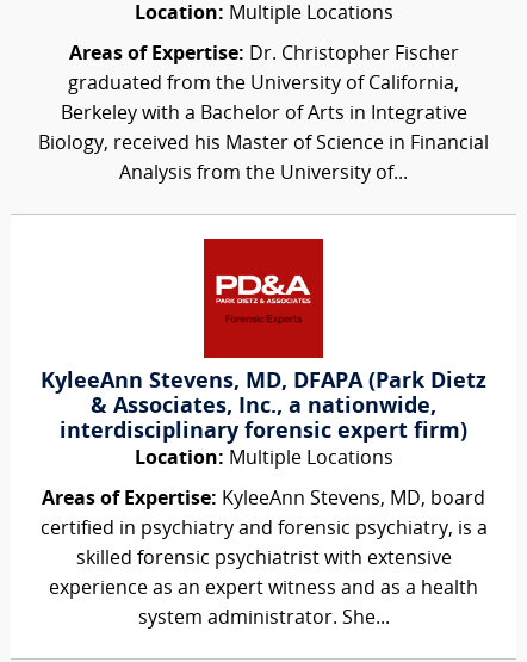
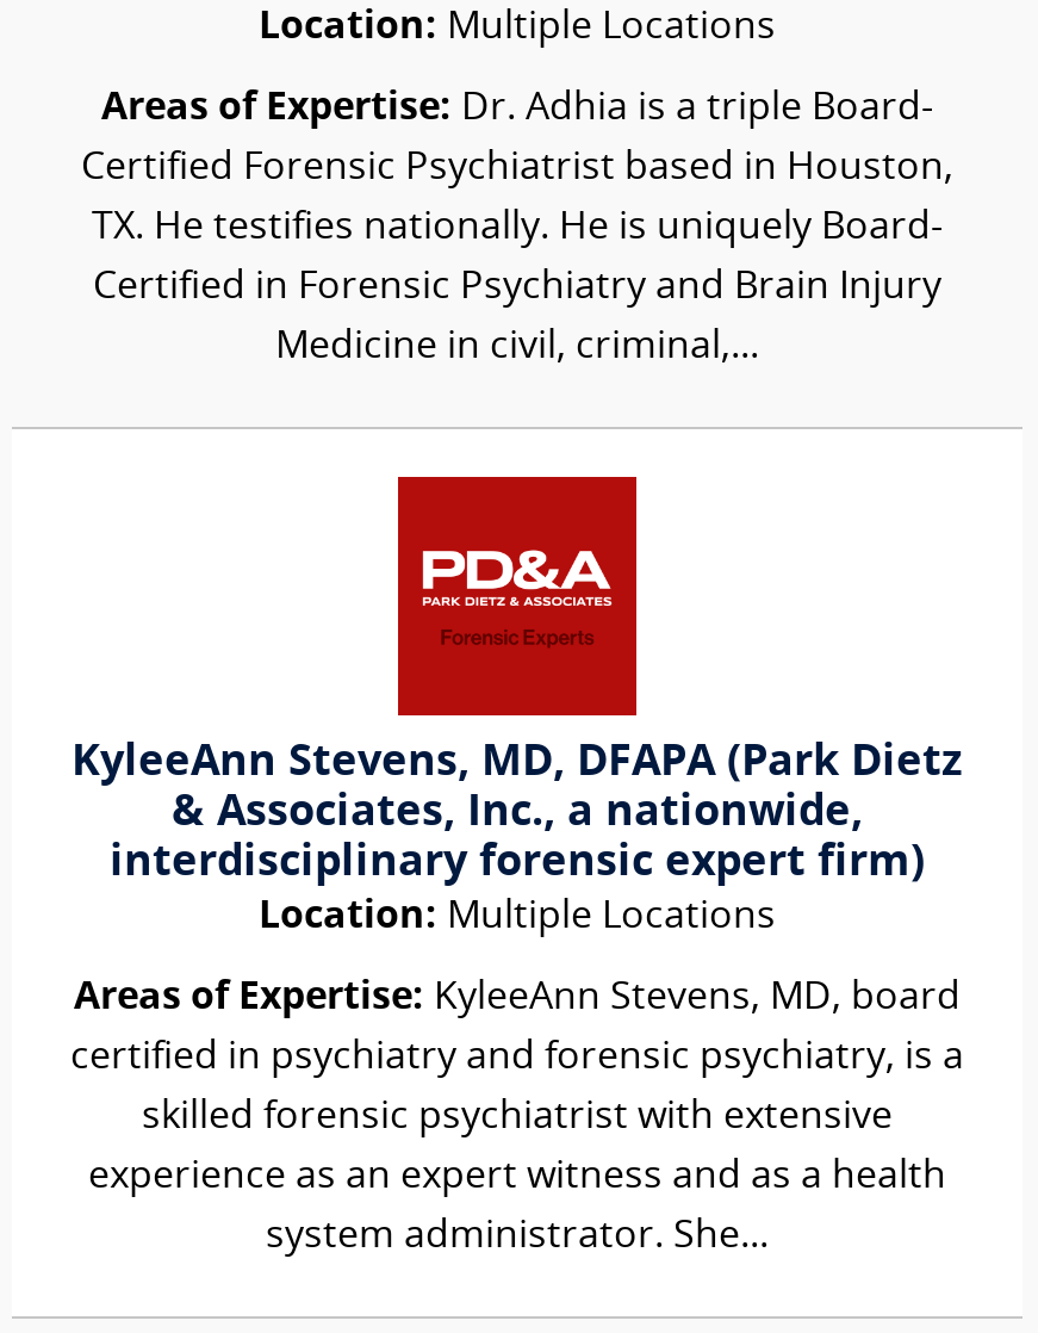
[69,45,458,64] Areas of Expertise: Dr. Christopher Fischer -> [101,90,933,128] Areas of Expertise: Dr. Adhia is a triple Board-
[68,75,459,94] graduated from the University of California, -> [81,149,953,187] Certified Forensic Psychiatrist based in Houston,
[60,104,467,124] Berkeley with a Bachelor of Arts in Integrative -> [92,209,943,247] TX. He testifies nationally. He is uniquely Board-
[38,134,489,153] Biology, received his Master of Science in Financial -> [93,269,941,307] Certified in Forensic Psychiatry and Brain Injury
[119,164,408,183] Analysis from the University of... -> [275,328,759,366] Medicine in civil, criminal,...

